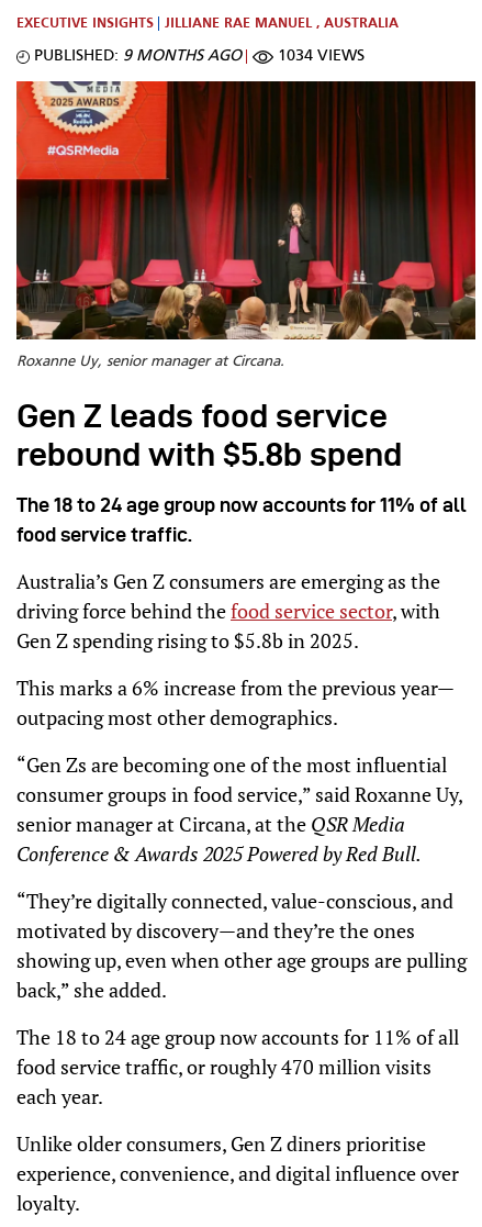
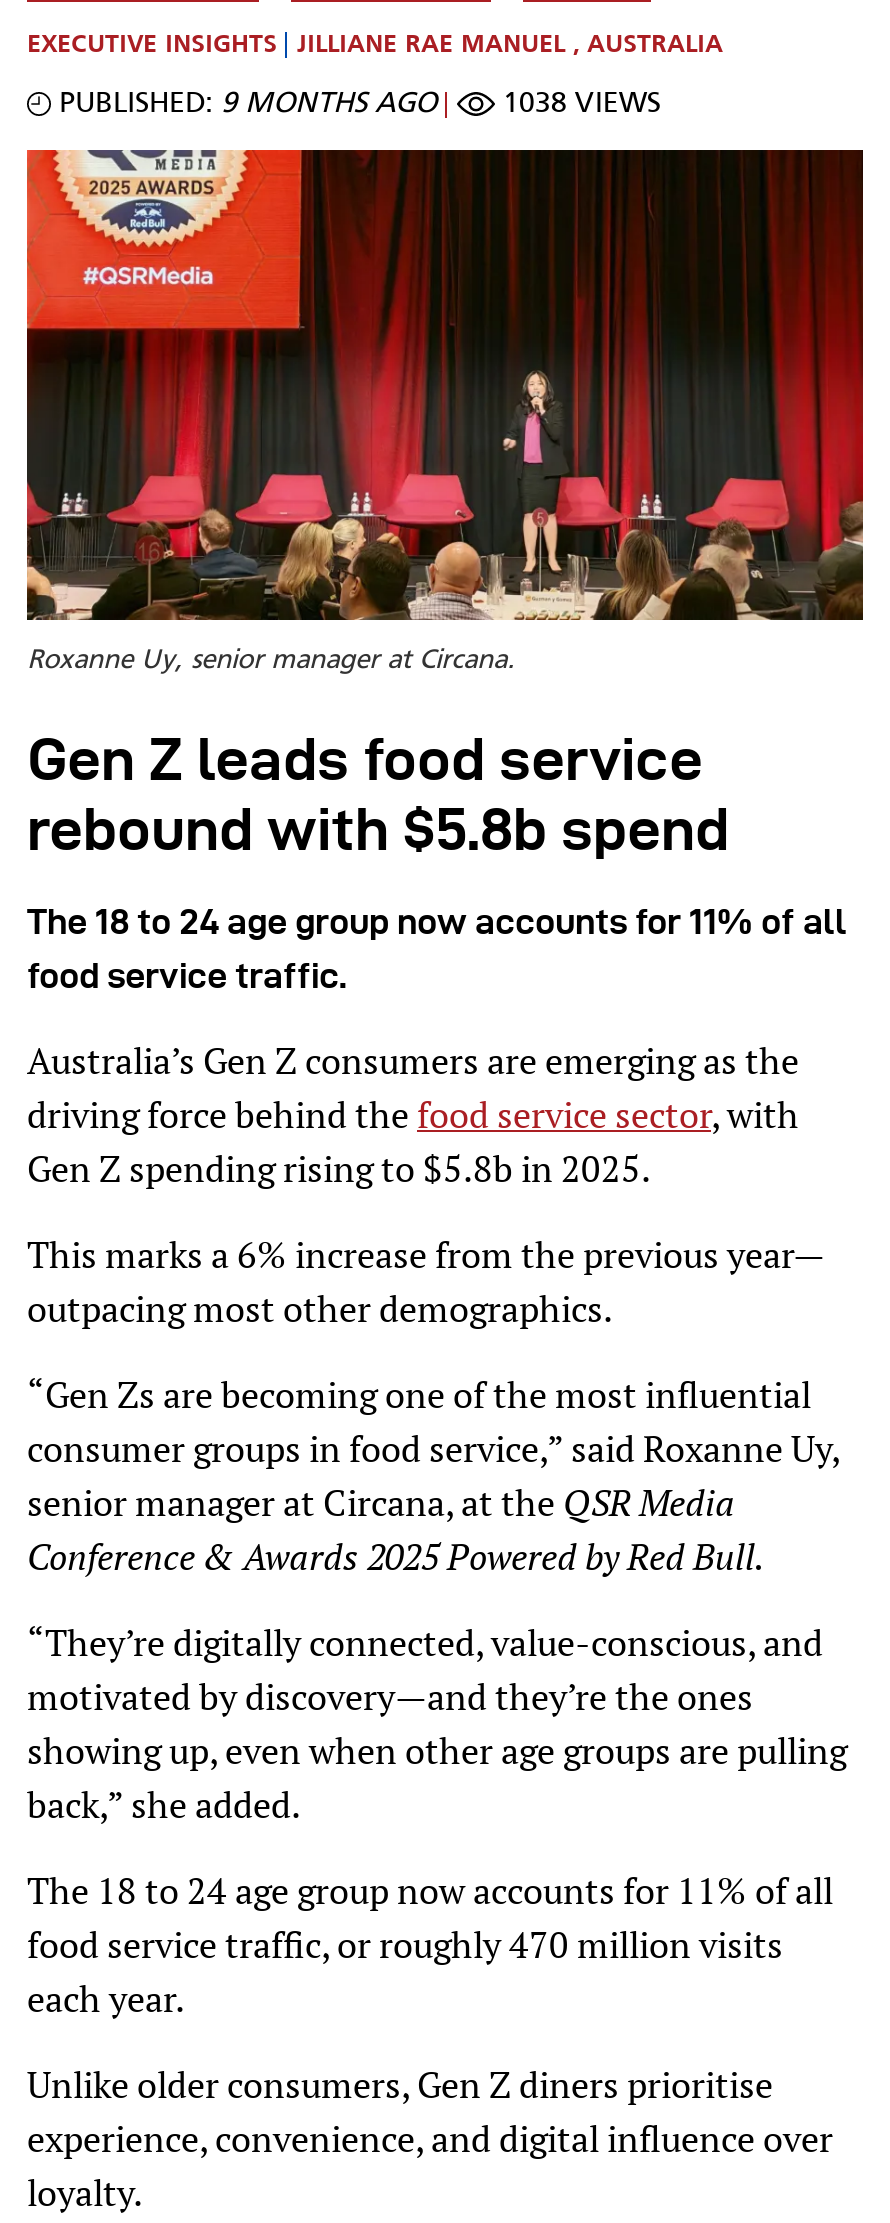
[273,49,364,64] 1034 VIEWS -> [495,89,661,117] 1038 VIEWS

